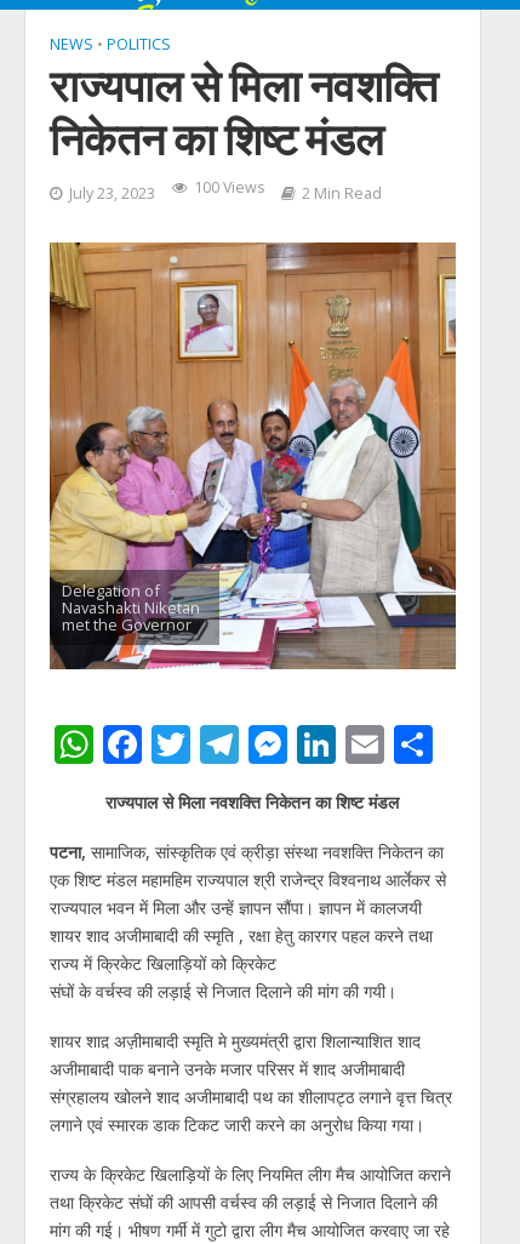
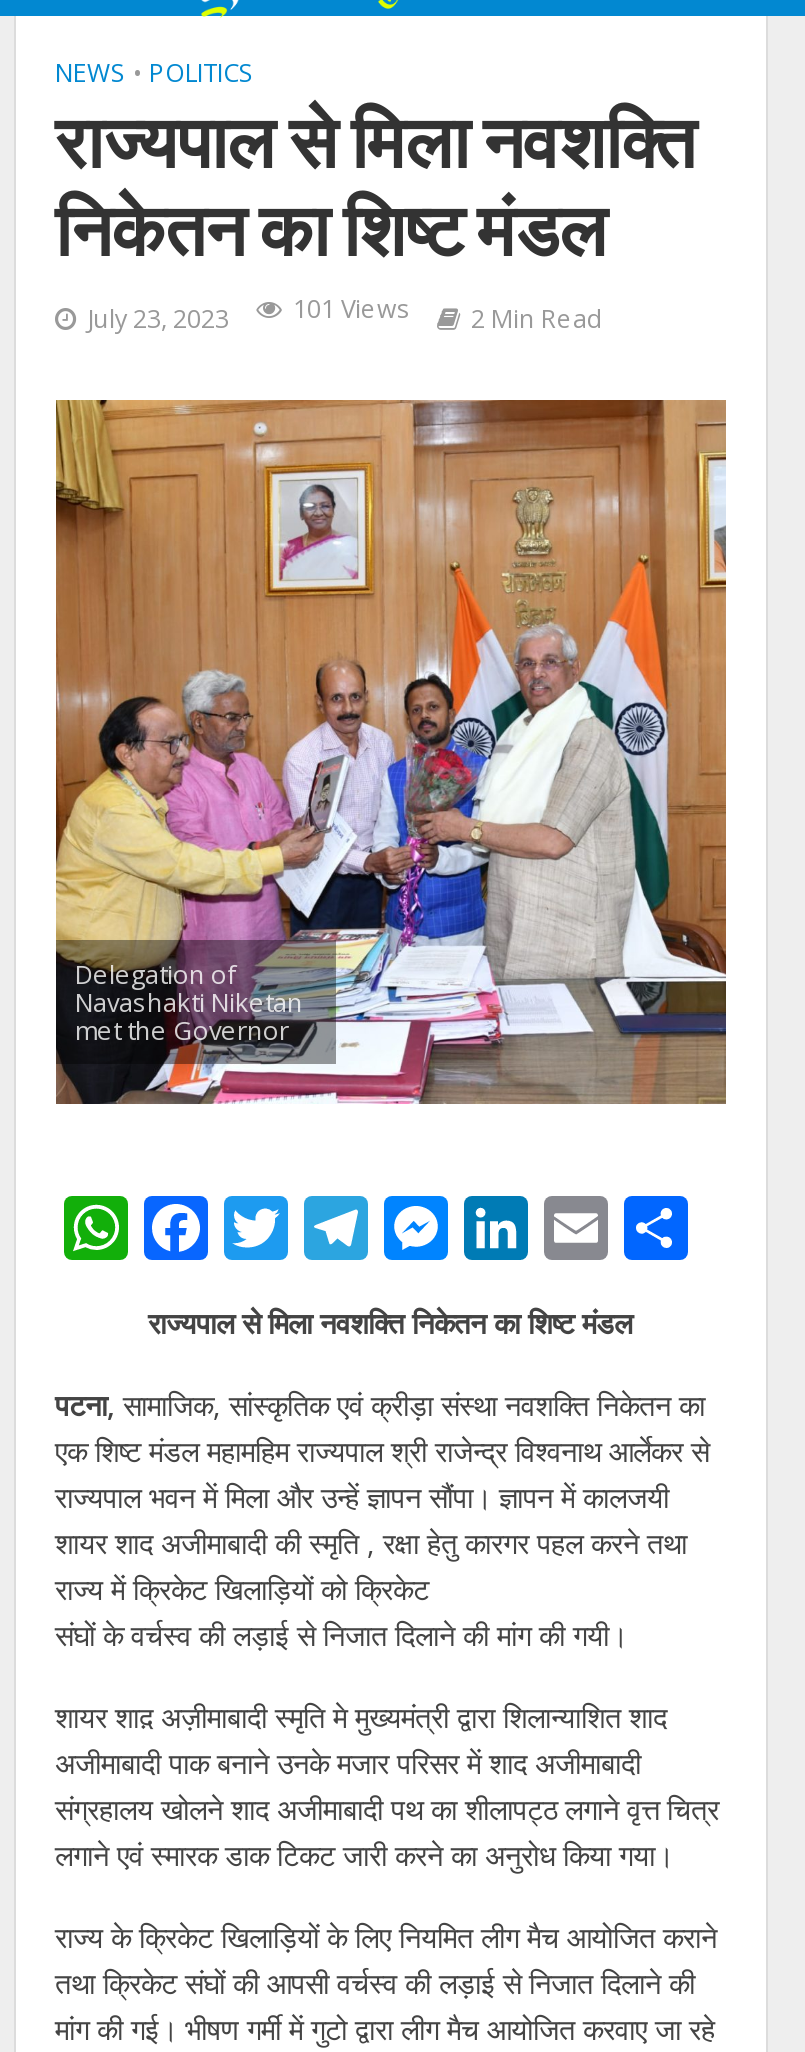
[68,177,381,204] July 23, 2023 100 Views 2 Min Read -> [87,292,603,336] July 23, 2023 101 Views 2 Min Read

